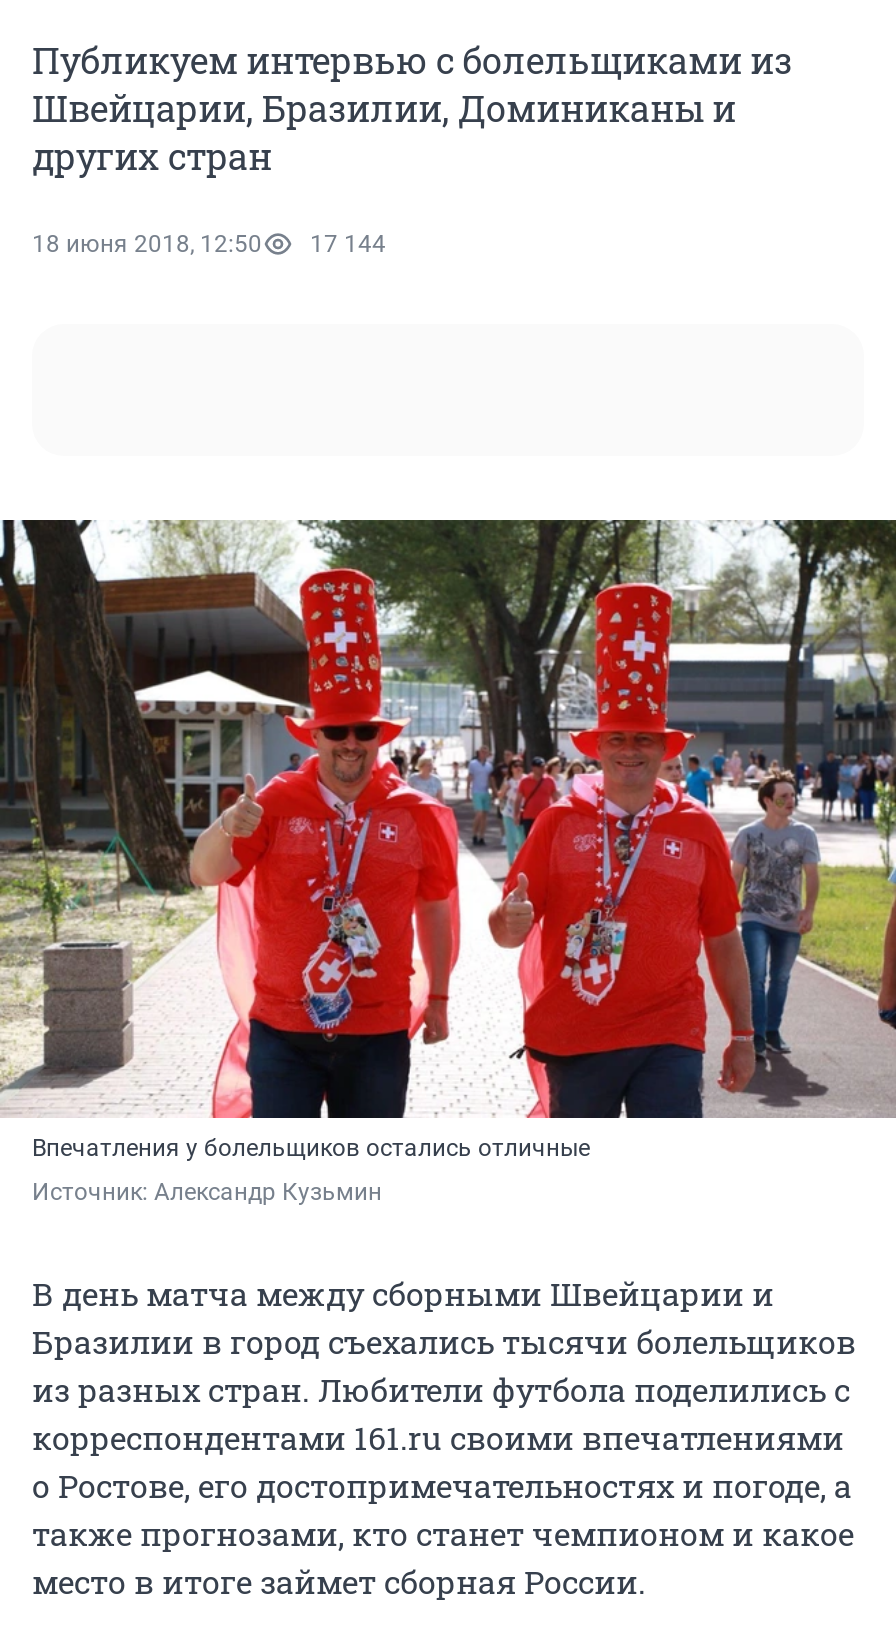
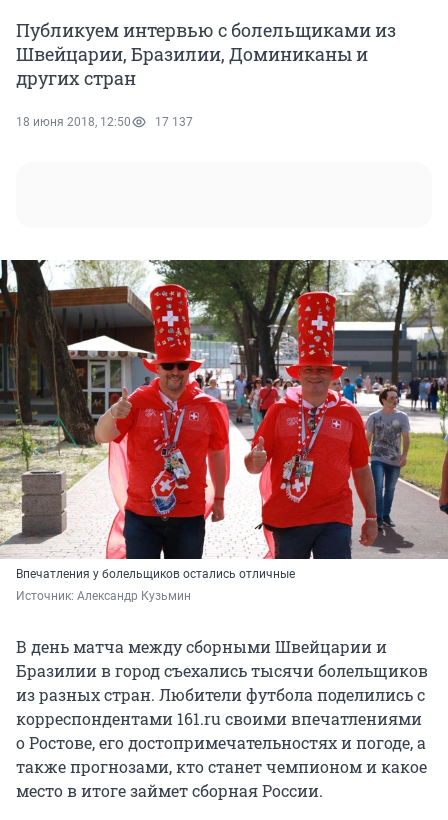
[32,230,386,258] 18 июня 2018, 12:50 17 144 -> [16,115,193,129] 18 июня 2018, 12:50 17 137

